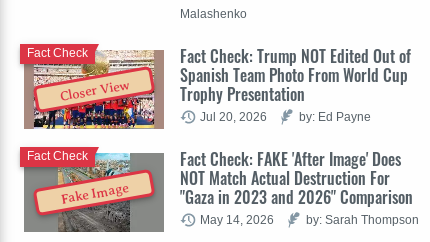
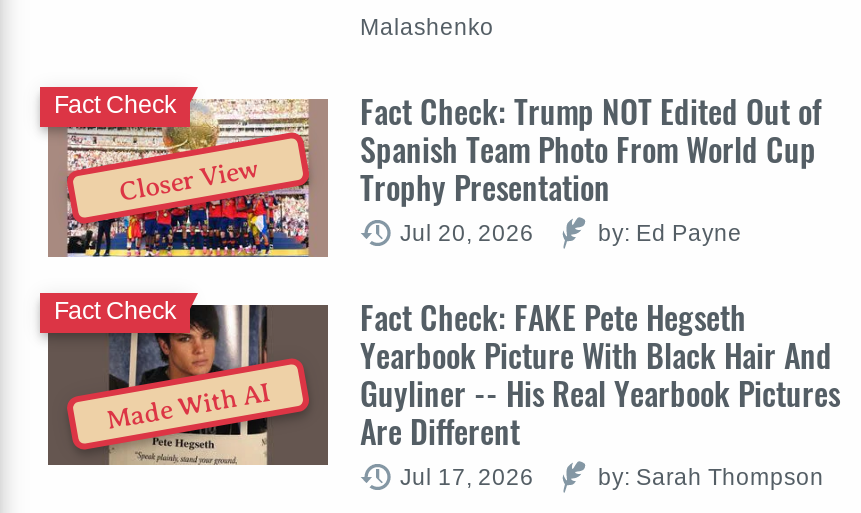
[180,147,413,209] Fact Check: FAKE 'After Image' Does | NOT Match Actual Destruction For | "Gaza in 2023 and 2026" Comparison -> [360,293,840,455] Fact Check: FAKE Pete Hegseth | Yearbook Picture With Black Hair And | Guyliner -- His Real Yearbook Pictures | Are Different
[59,181,129,207] Fake Image -> [104,377,273,435] Made With AI
[200,213,274,226] May 14, 2026 -> [400,463,534,489] Jul 17, 2026

